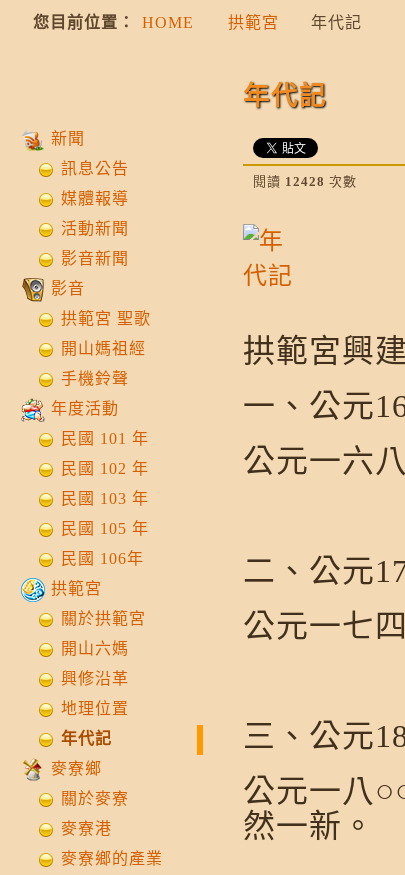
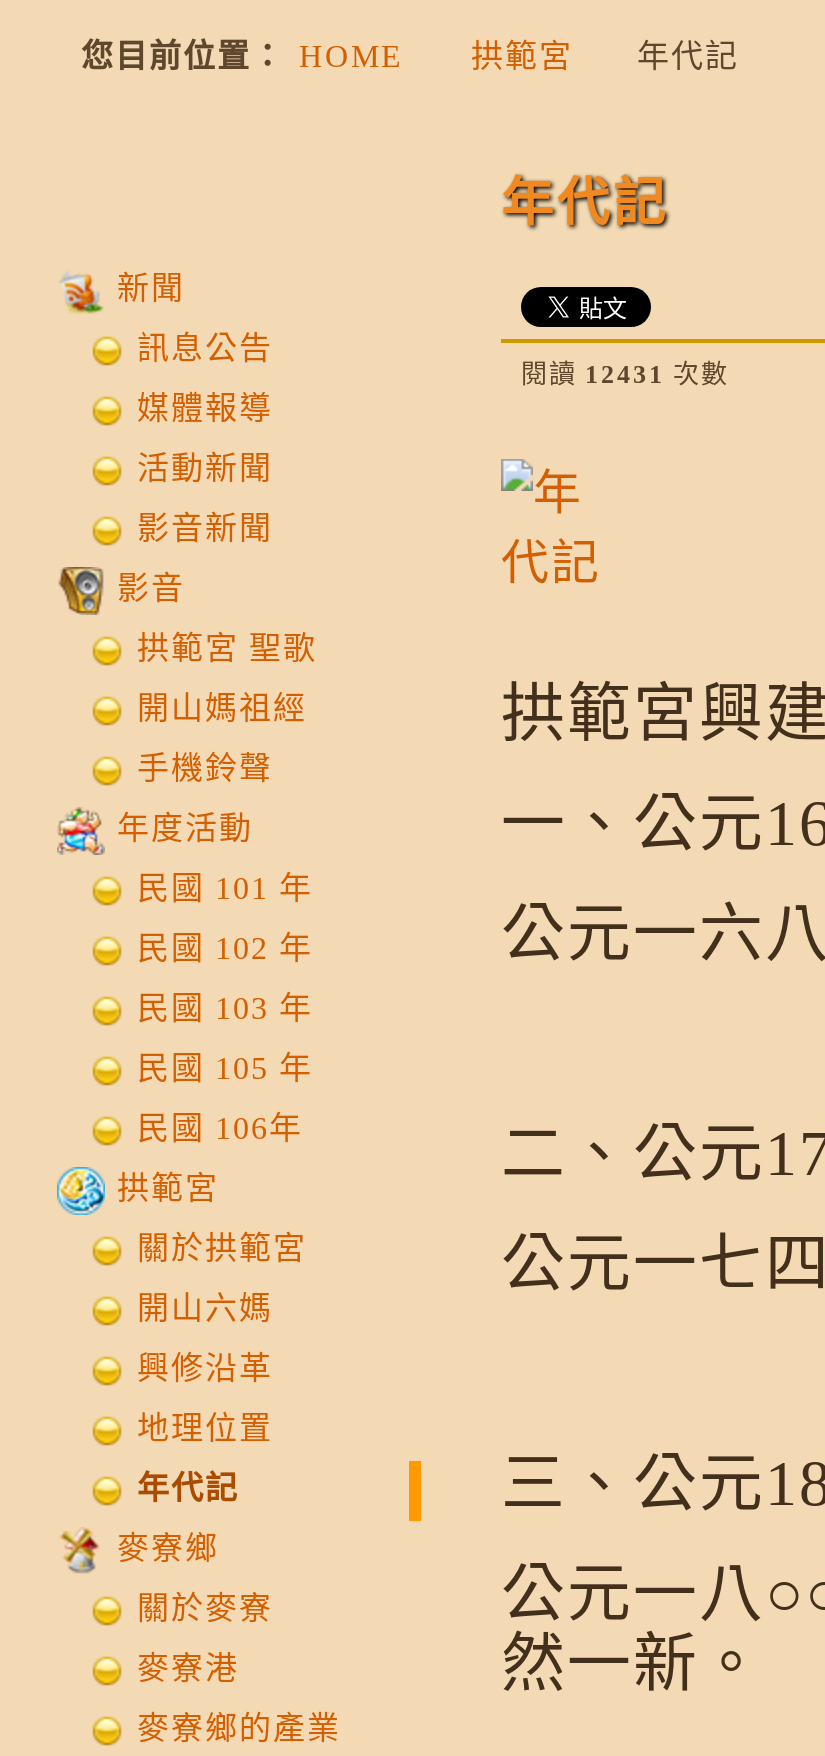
[253,174,357,189] 閱讀12428次數 -> [521,359,729,389] 閱讀12431次數

